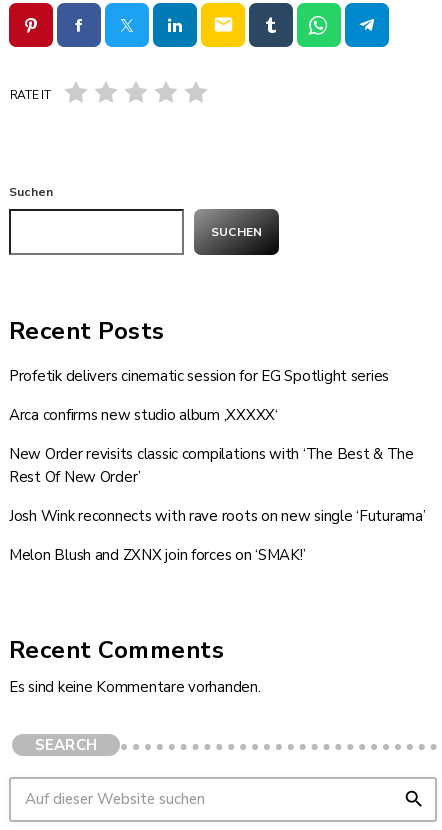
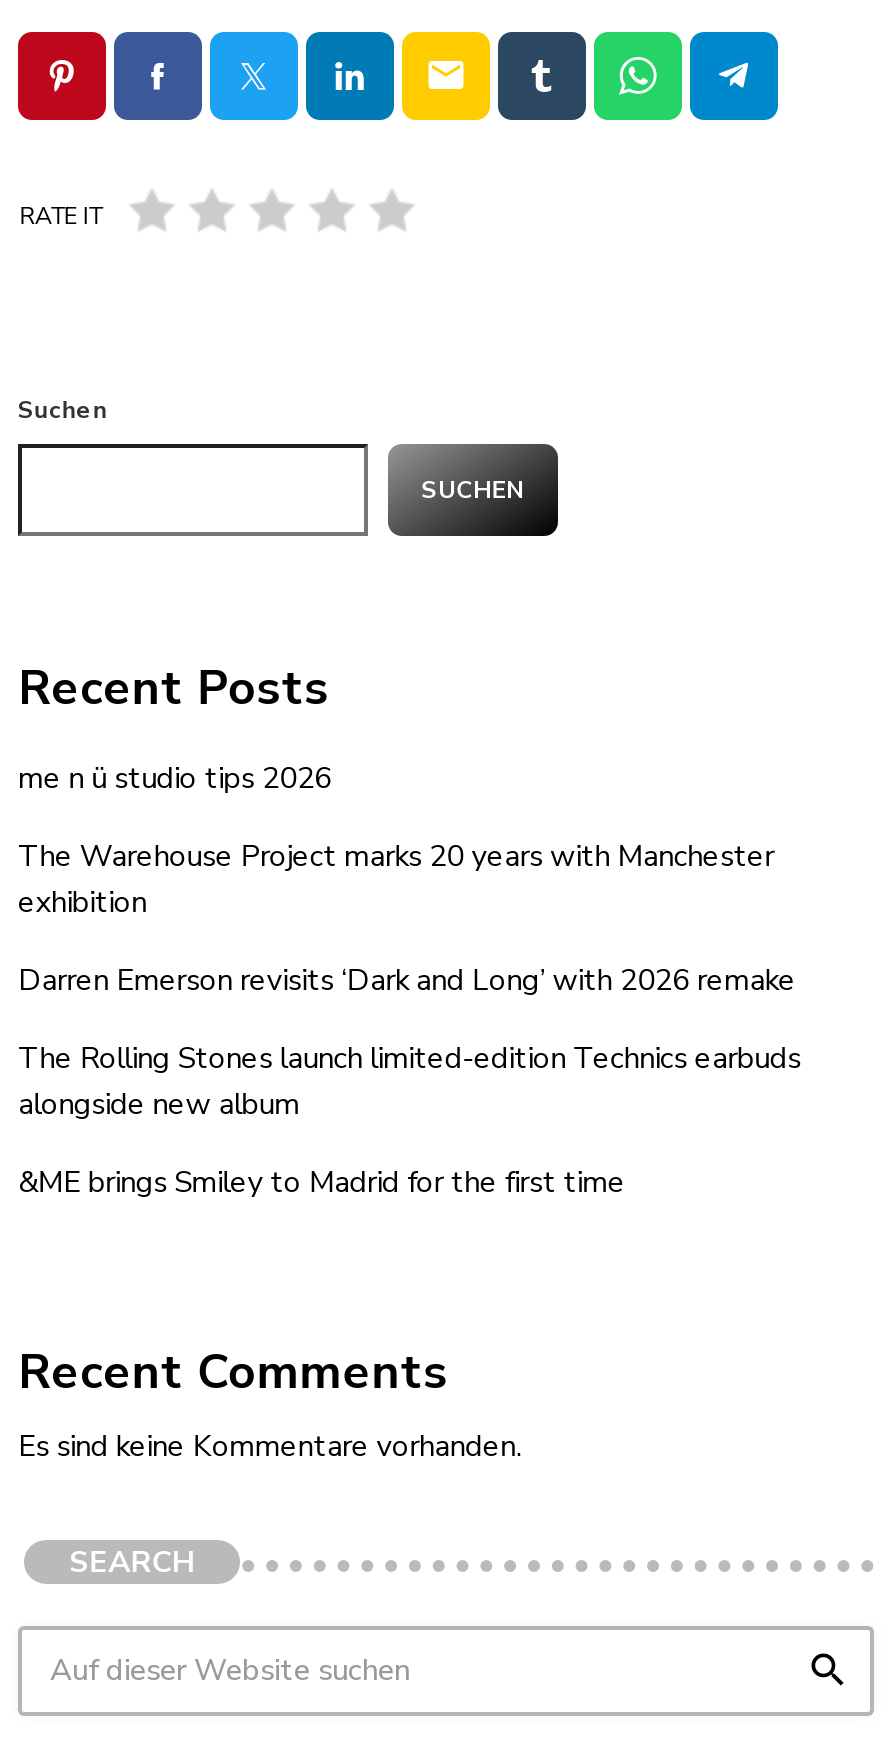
[9,366,389,386] Profetik delivers cinematic session for EG Spotlight series -> [18,757,332,797] me n ü studio tips 2026
[9,405,278,425] Arca confirms new studio album ‚XXXXX‘ -> [18,835,774,921] The Warehouse Project marks 20 years with Manchester | exhibition
[9,444,414,487] New Order revisits classic compilations with ‘The Best & The | Rest Of New Order’ -> [18,959,796,999] Darren Emerson revisits ‘Dark and Long’ with 2026 remake
[9,506,425,526] Josh Wink reconnects with rave roots on new single ‘Futurama’ -> [18,1037,801,1123] The Rolling Stones launch limited-edition Technics earbuds | alongside new album
[9,545,305,565] Melon Blush and ZXNX join forces on ‘SMAK!’ -> [18,1161,625,1201] &ME brings Smiley to Madrid for the first time

